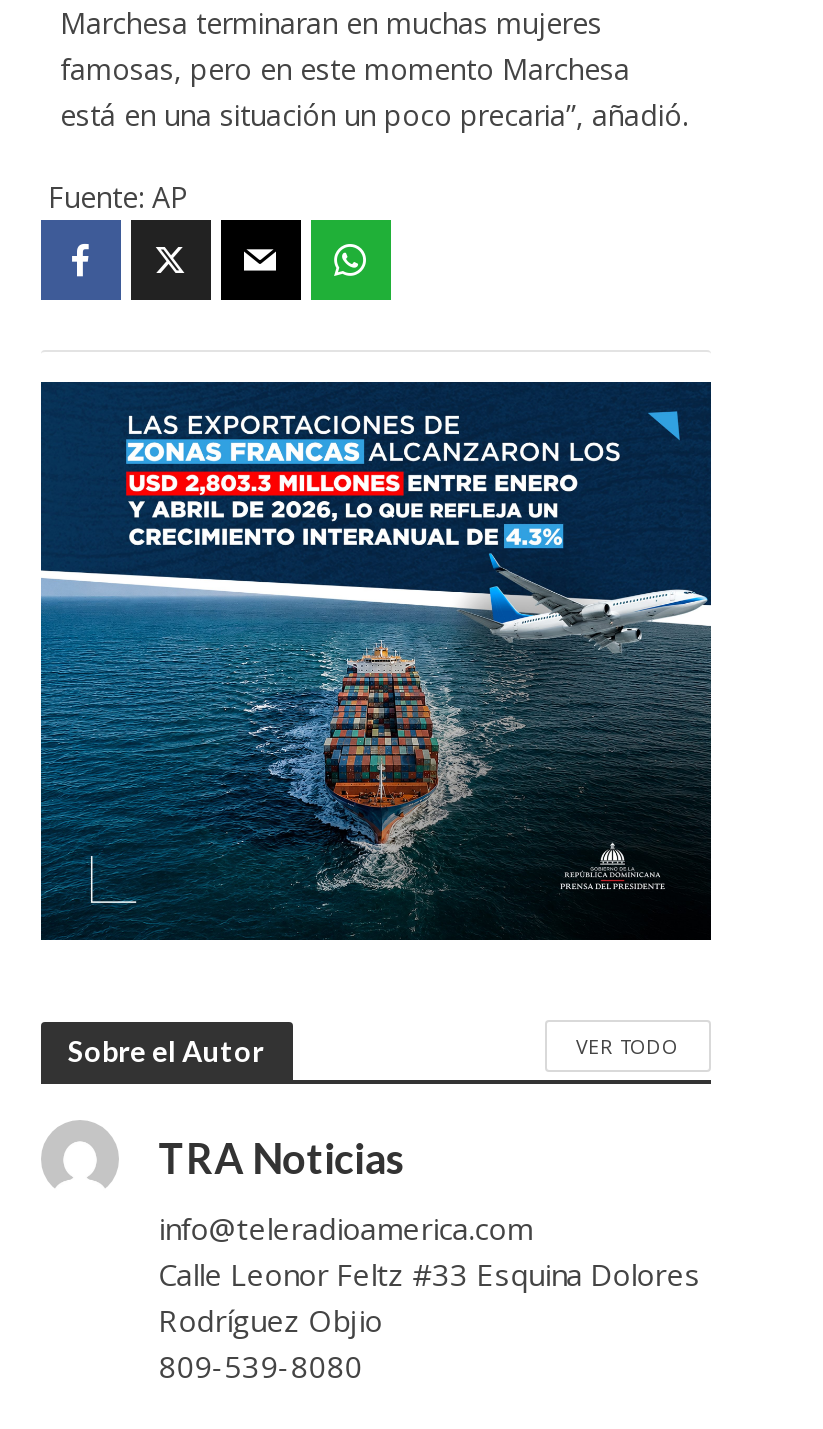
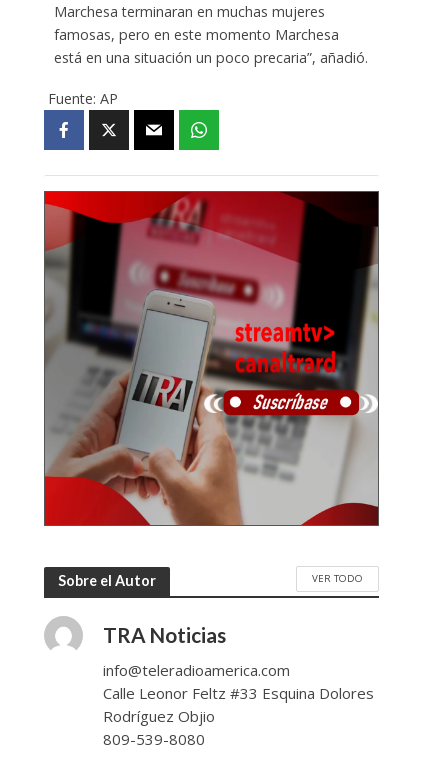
[39,380,711,942] [image] -> [43,190,380,527] [image]

